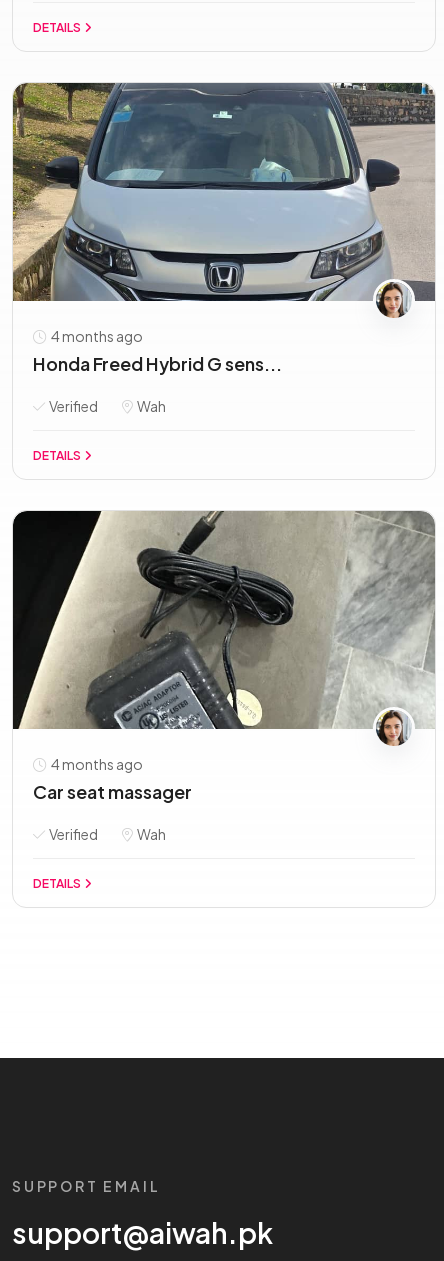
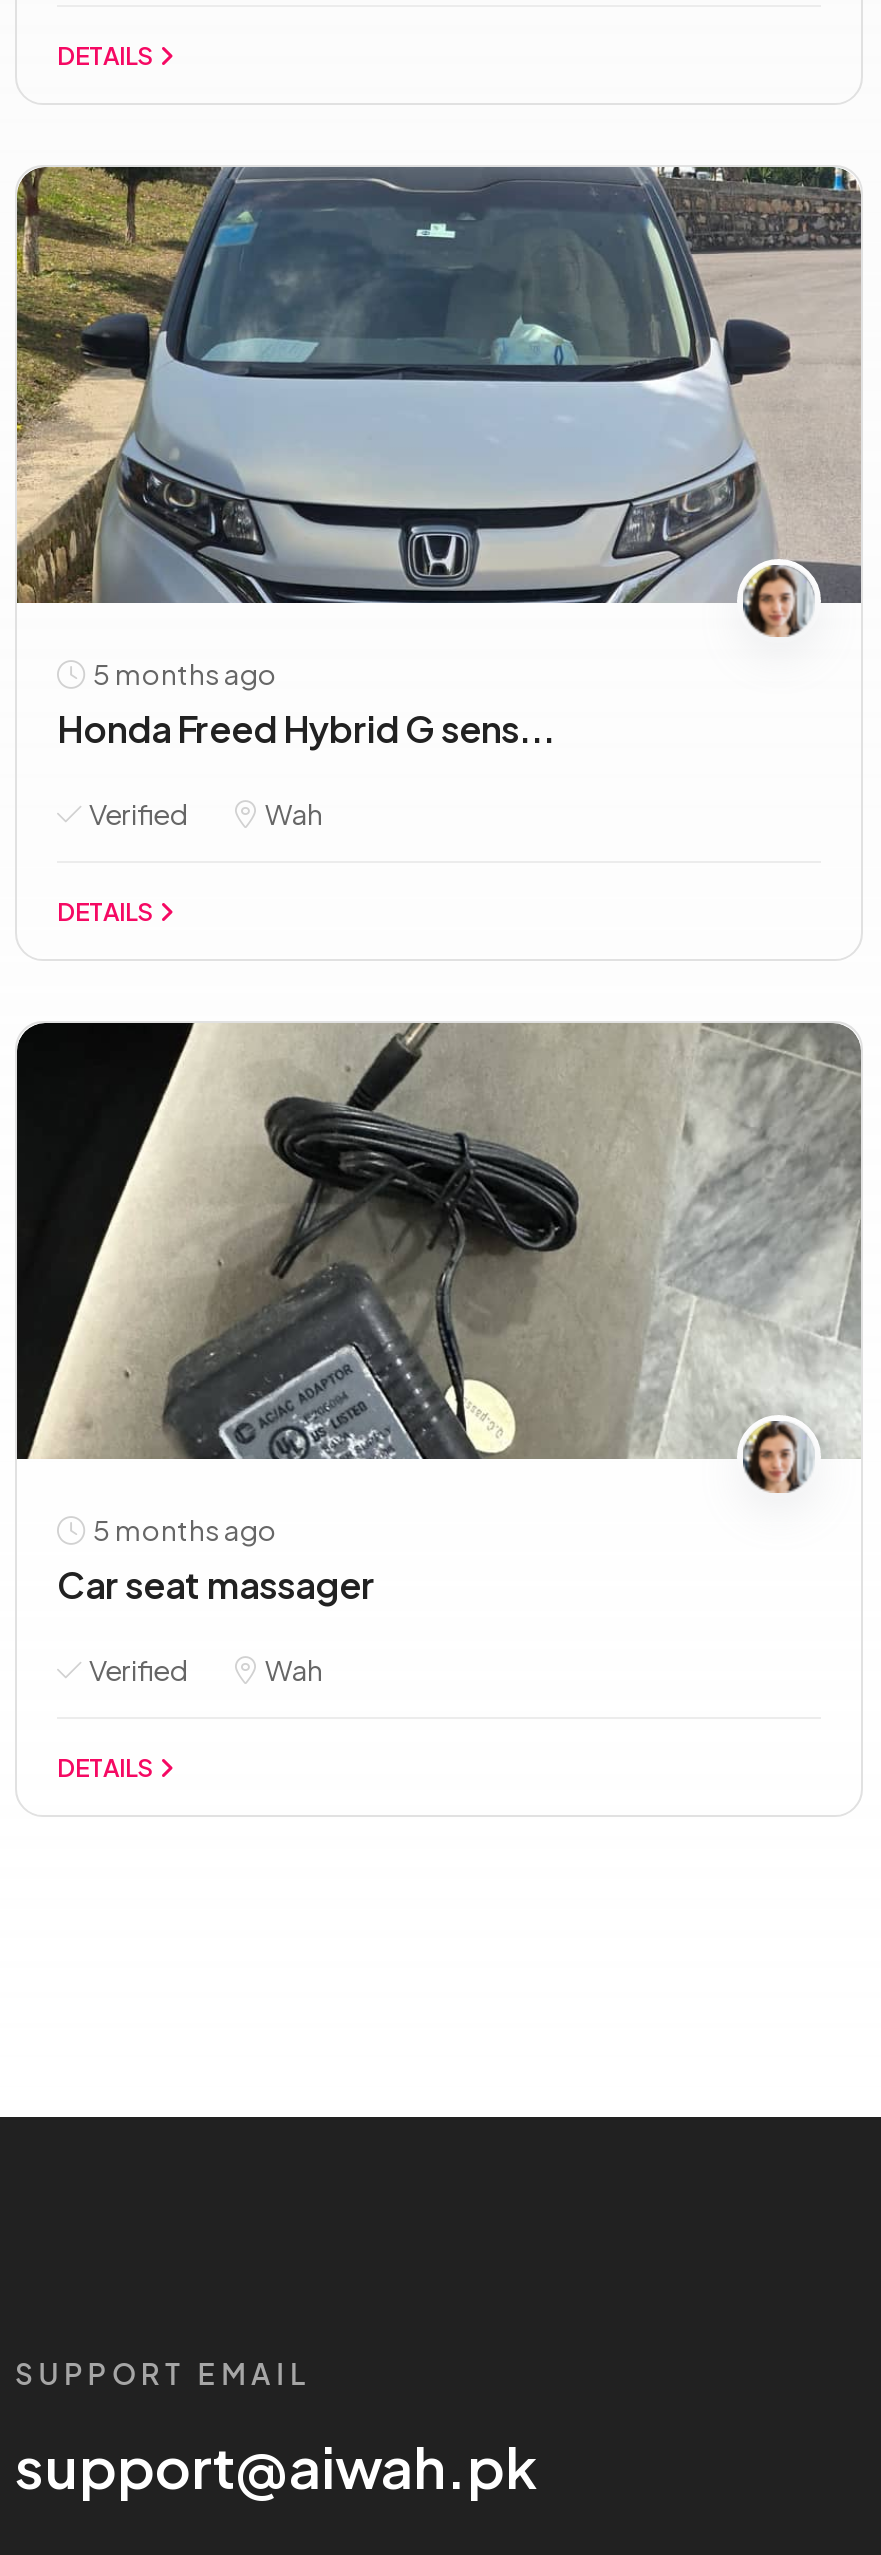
[49,327,143,345] 4 months ago -> [89,655,277,691] 5 months ago
[49,755,143,773] 4 months ago -> [89,1511,277,1547] 5 months ago

